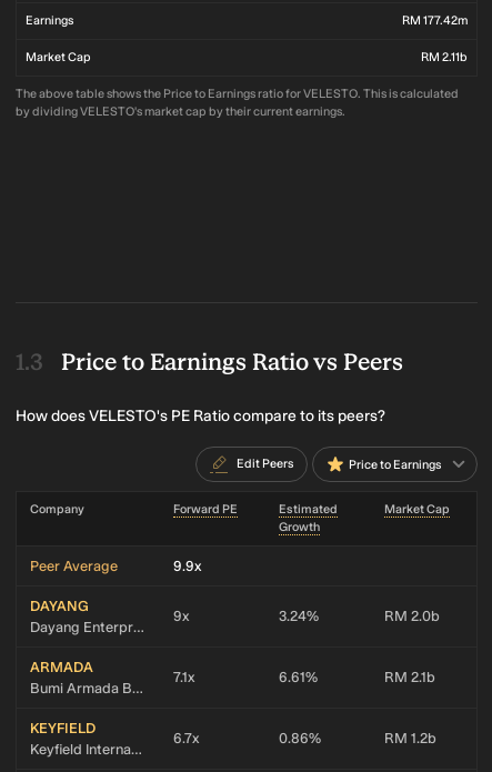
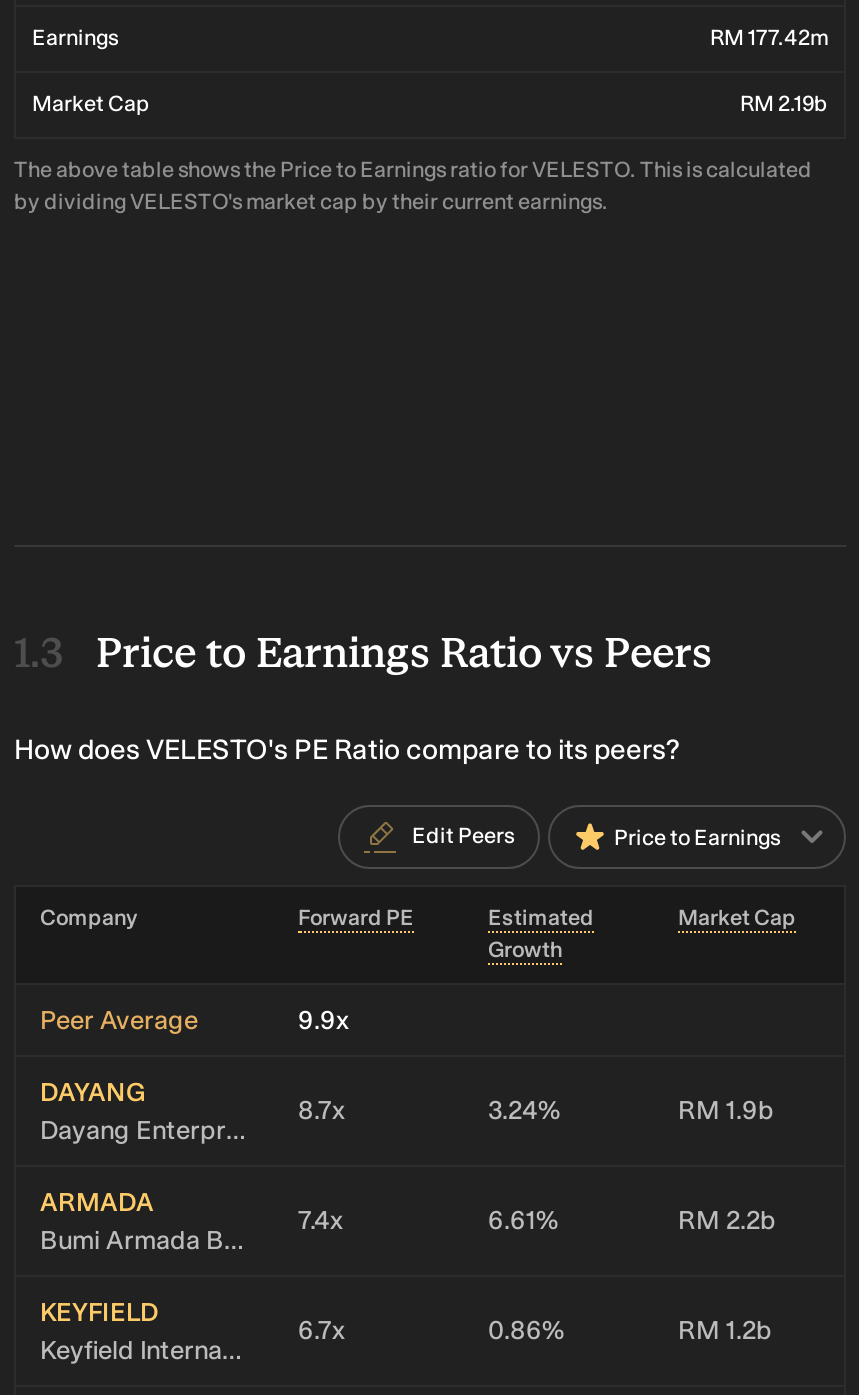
[421,50,468,64] RM 2.11b -> [740,91,828,117] RM 2.19b
[173,608,189,624] 9x -> [298,1095,344,1125] 8.7x
[384,608,440,624] RM 2.0b -> [678,1095,774,1125] RM 1.9b
[173,669,194,685] 7.1x -> [298,1205,342,1235] 7.4x
[384,669,435,685] RM 2.1b -> [678,1205,776,1235] RM 2.2b

